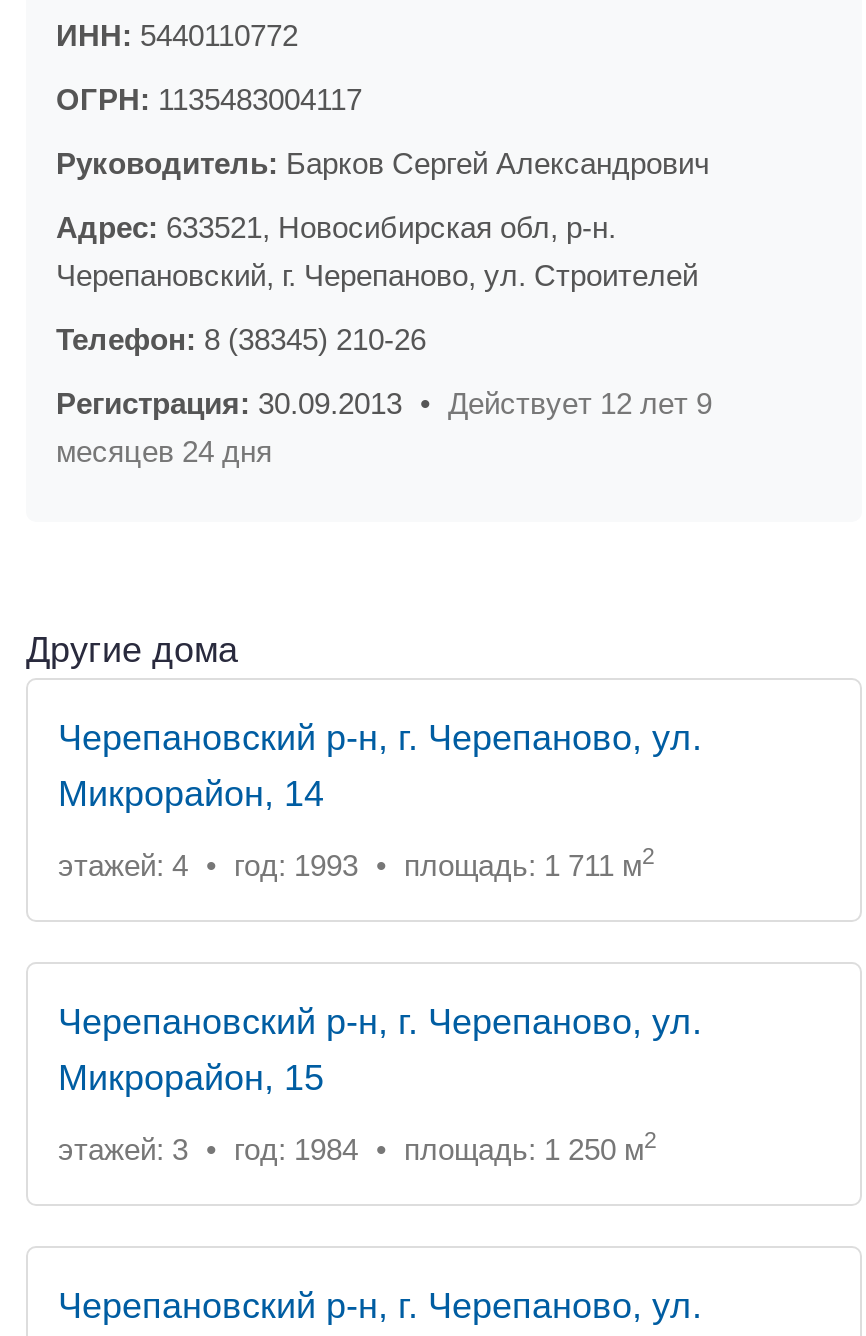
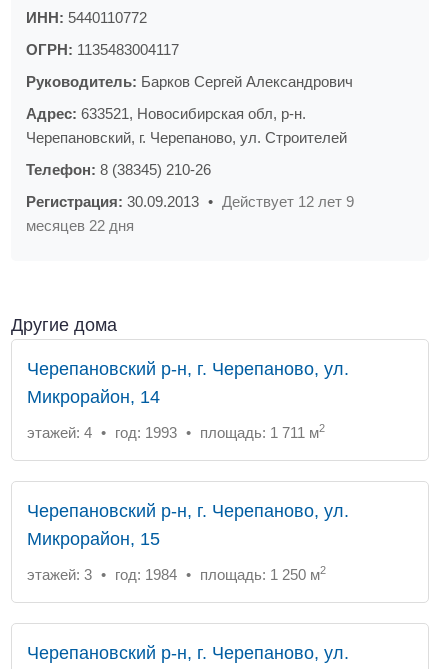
[56,434,272,468] месяцев 24 дня -> [26,217,134,234] месяцев 22 дня

